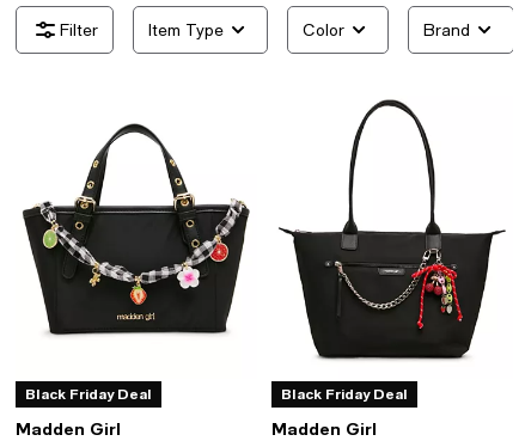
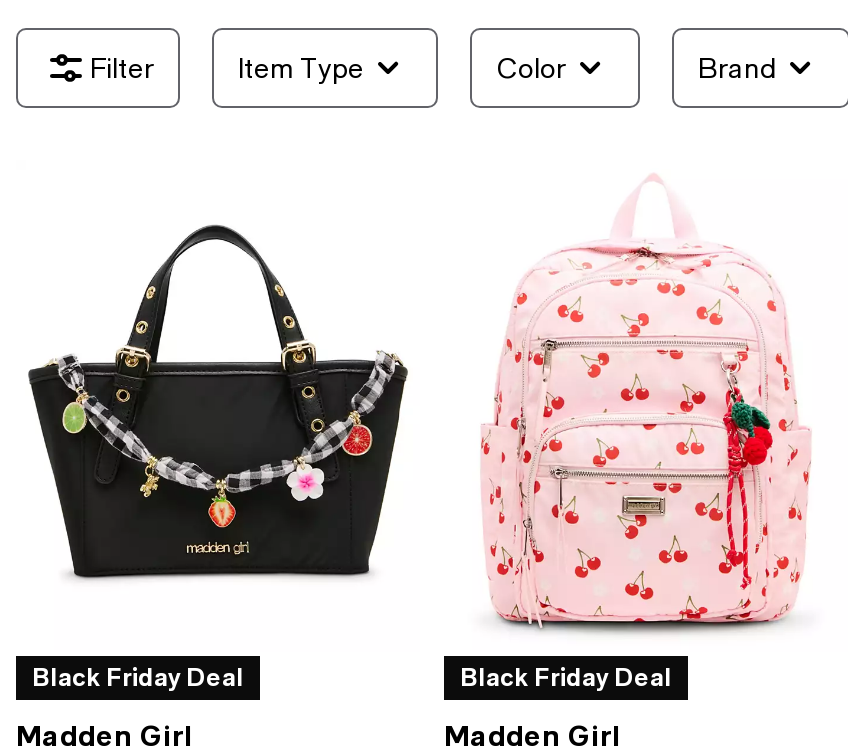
[277,99,506,367] [image] -> [458,176,834,634] [image]

